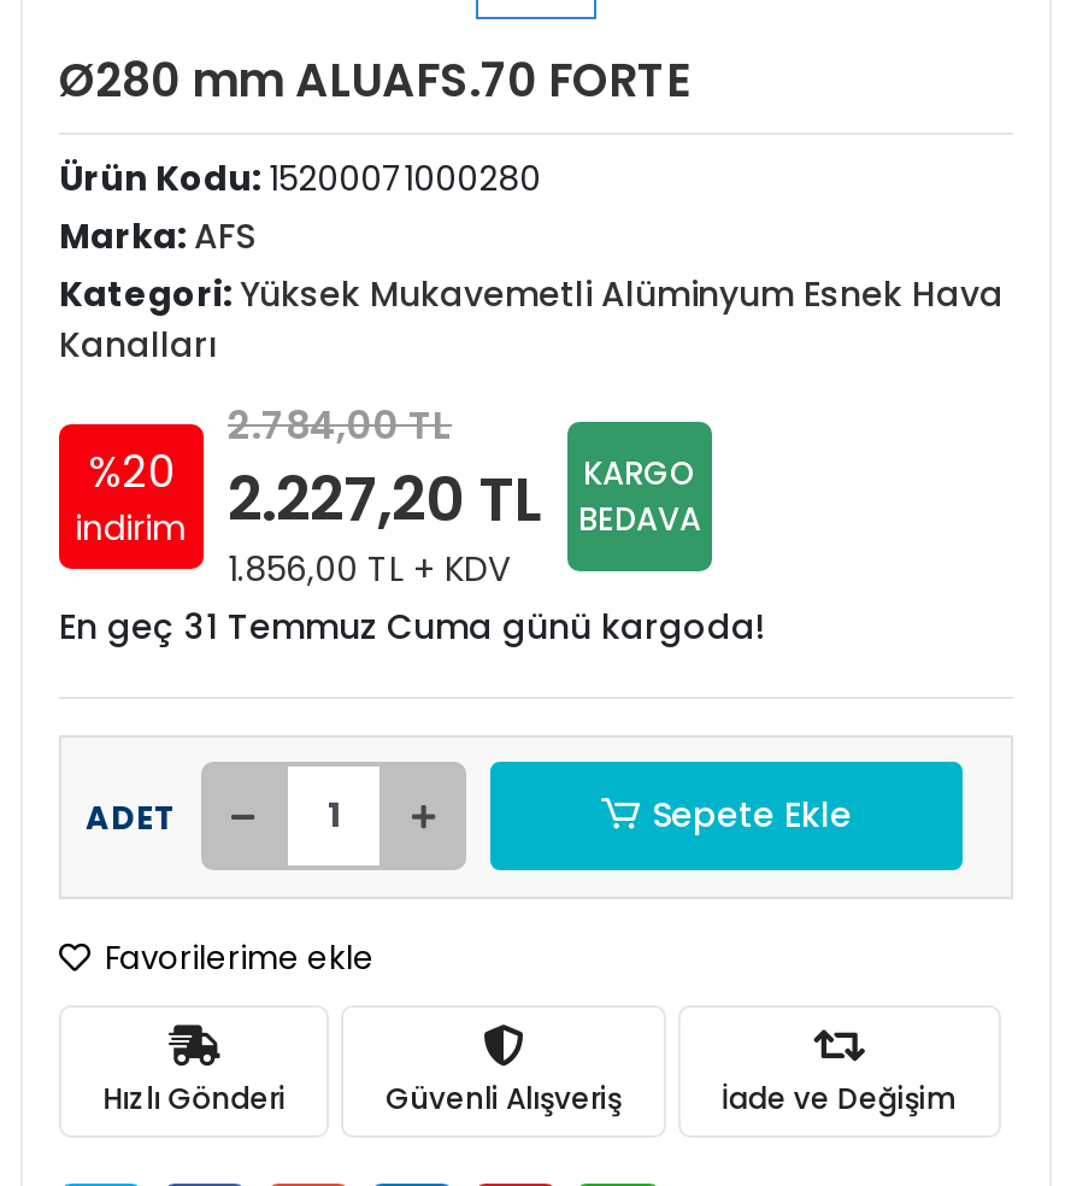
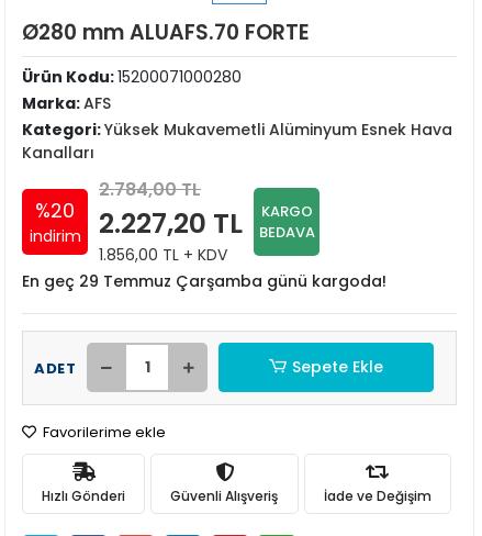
[59,603,765,651] En geç 31 Temmuz Cuma günü kargoda! -> [22,270,386,292] En geç 29 Temmuz Çarşamba günü kargoda!

